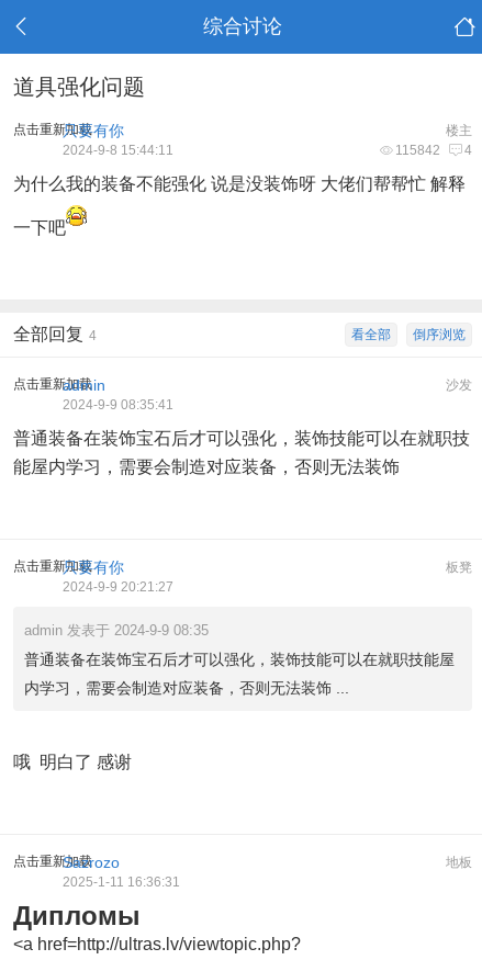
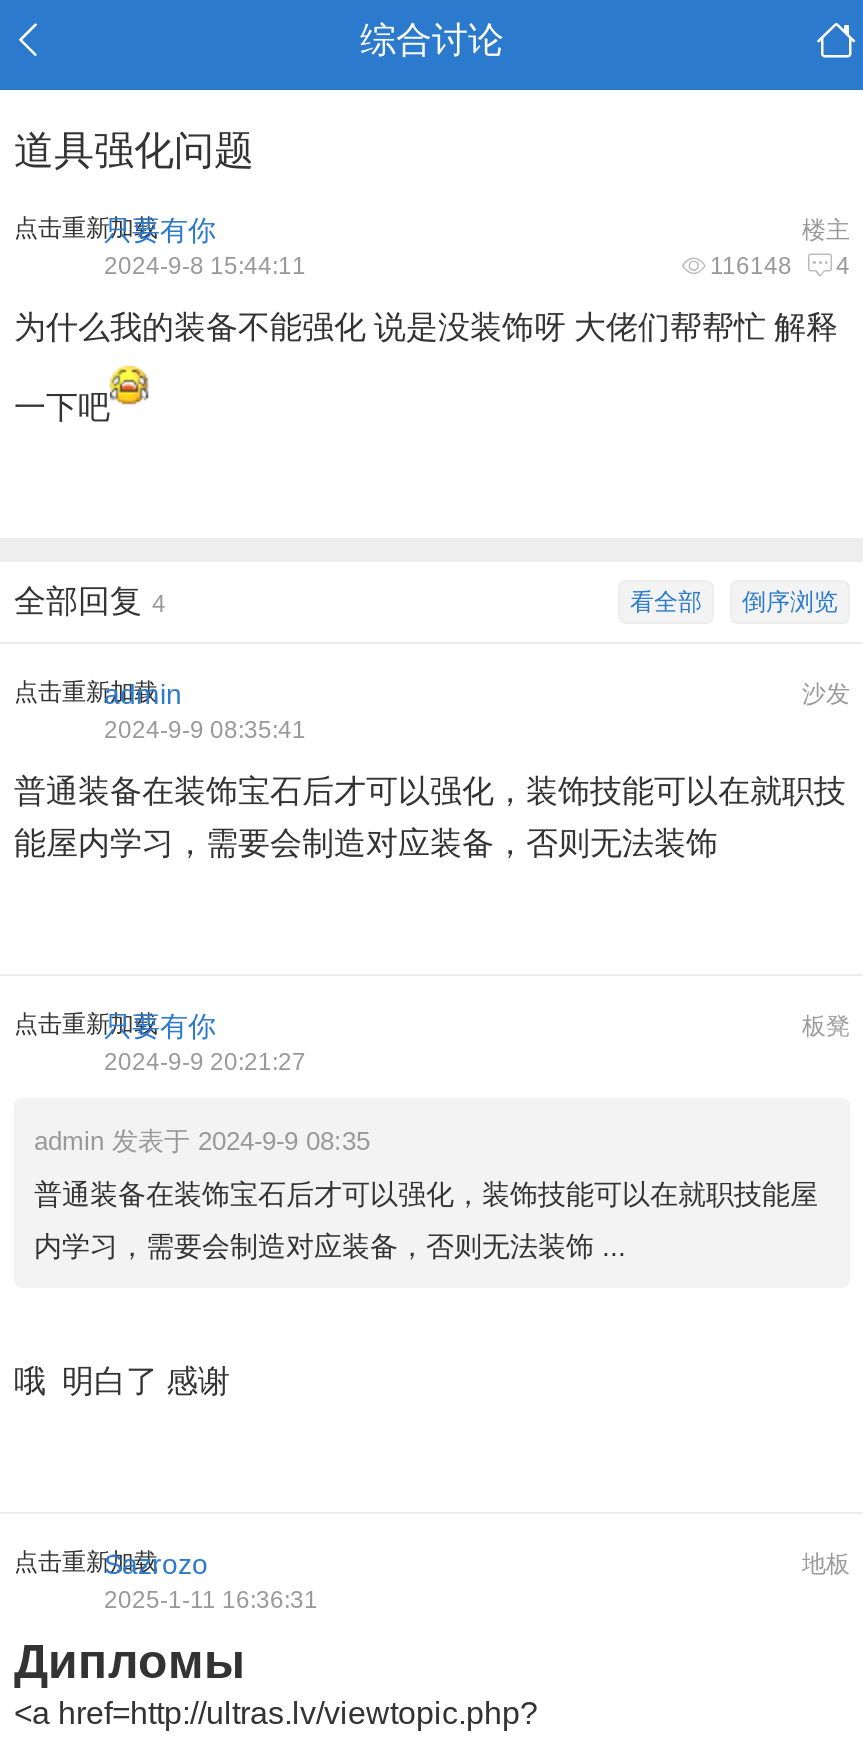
[395,143,472,158] 115842 4 -> [710,252,850,280] 116148 4

